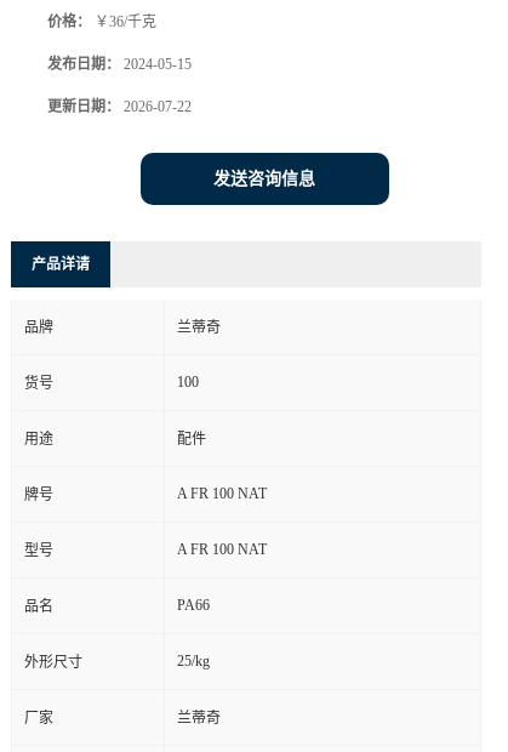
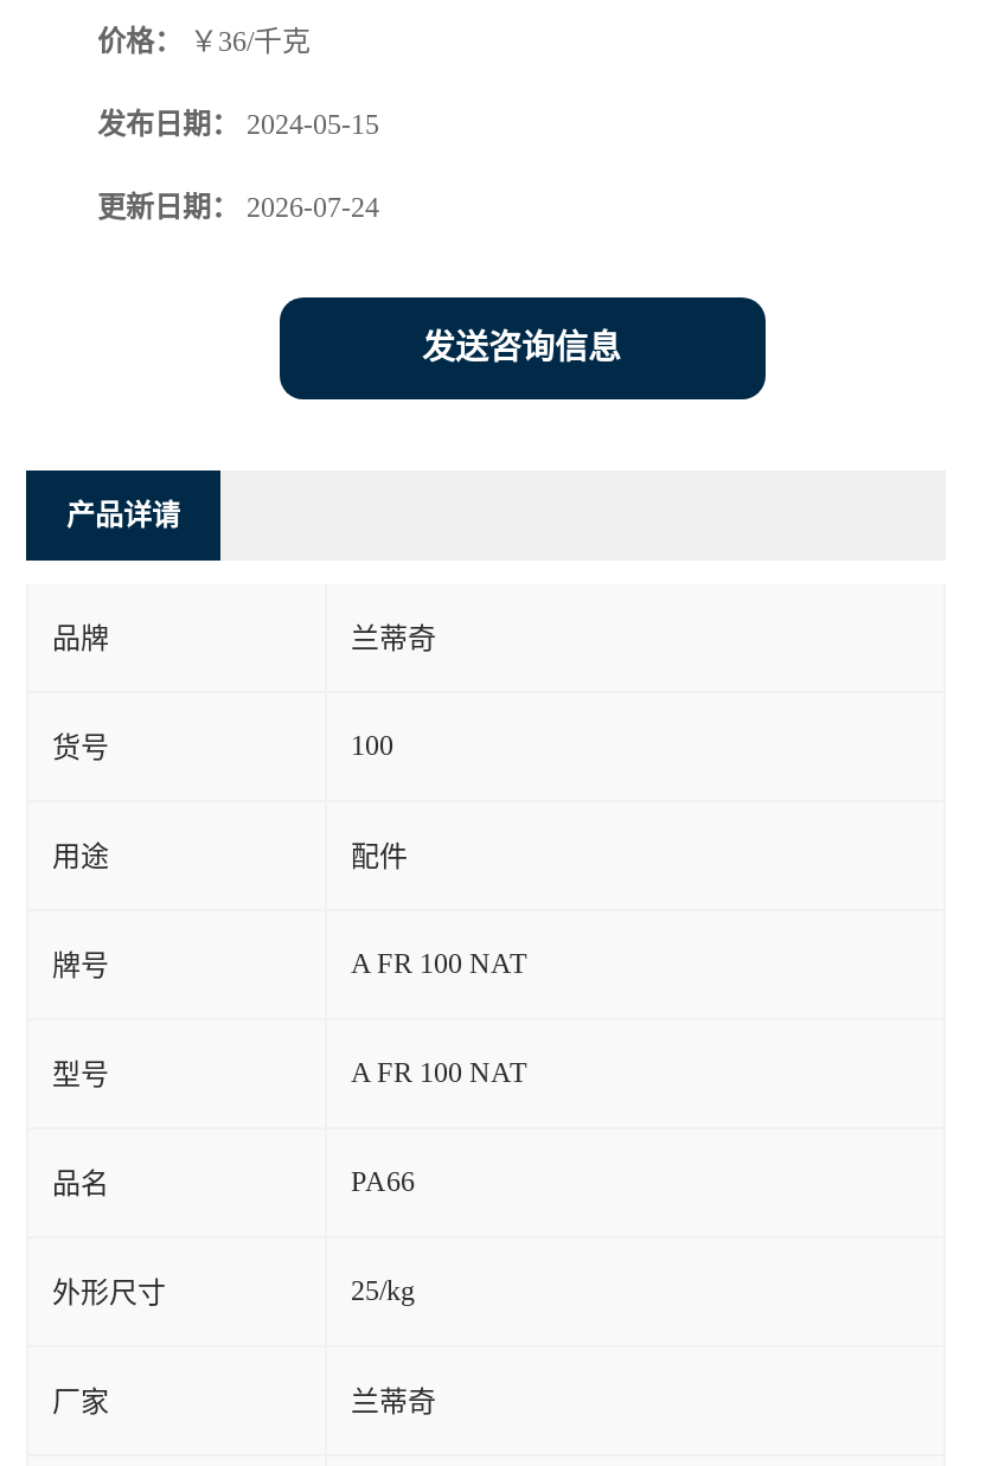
[47,98,192,115] 更新日期：2026-07-22 -> [97,190,379,223] 更新日期：2026-07-24

